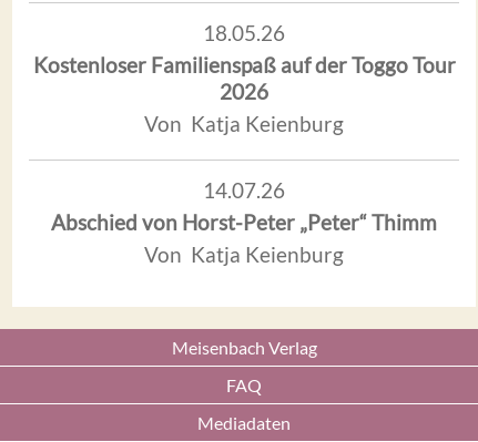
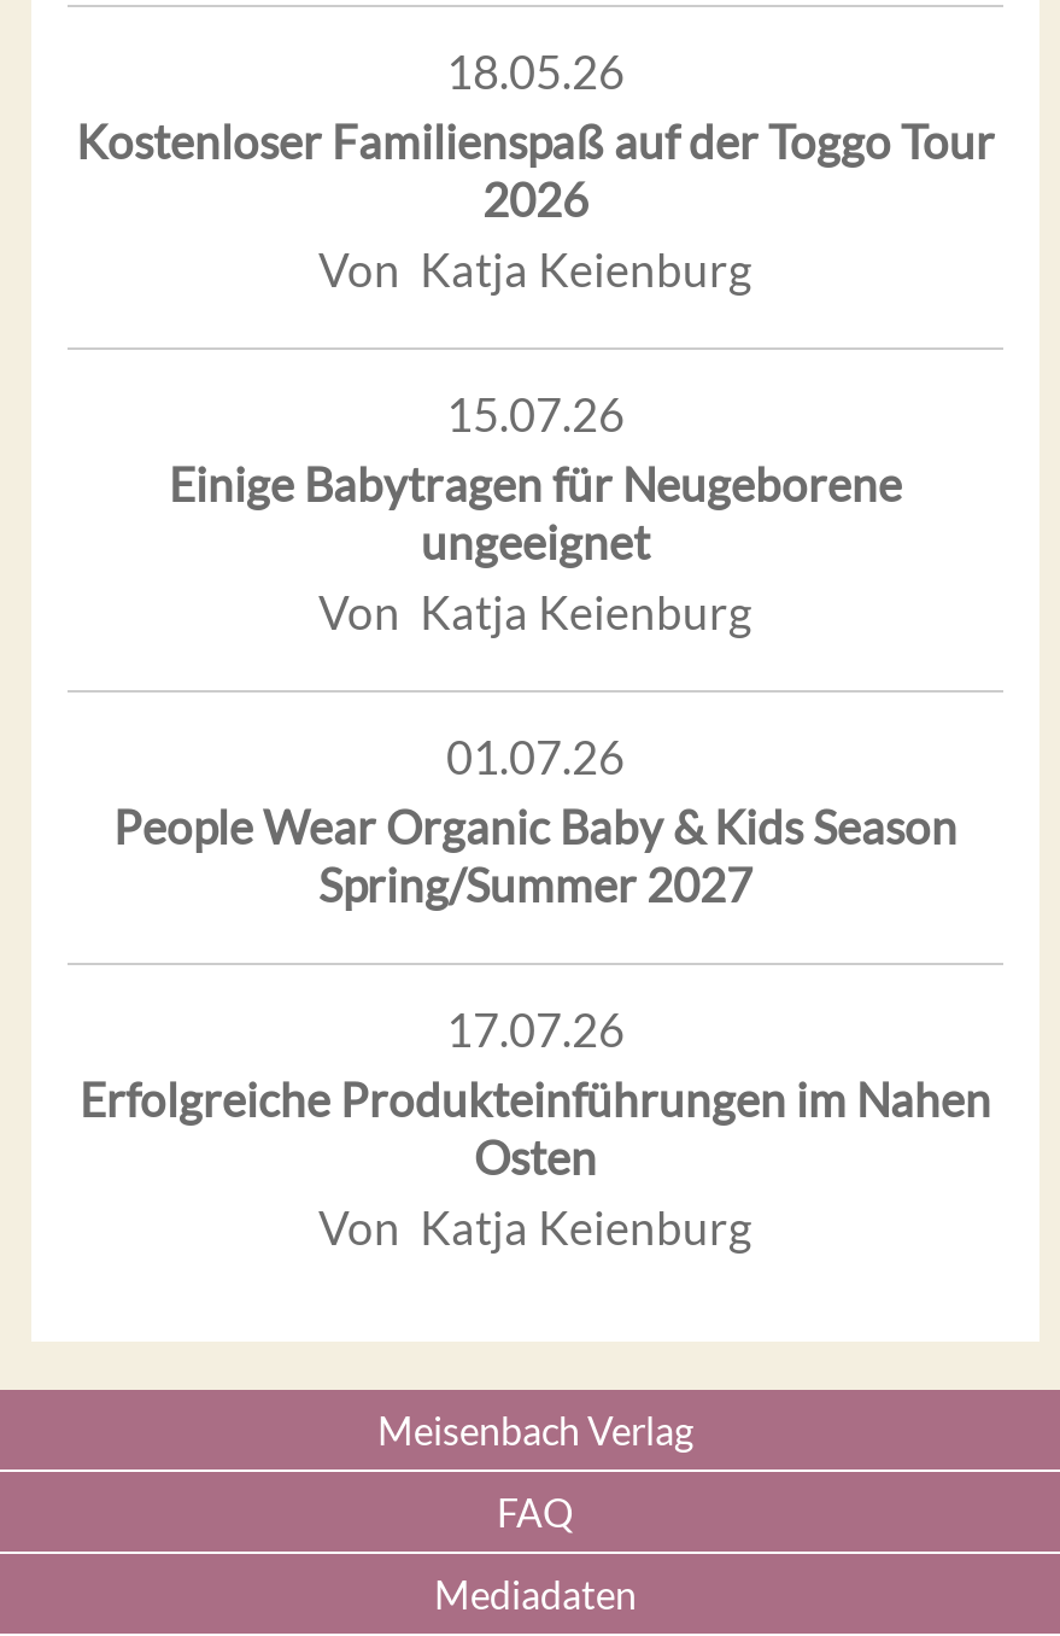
[51,177,437,235] 14.07.26 | Abschied von Horst-Peter „Peter“ Thimm -> [80,386,991,1185] 15.07.26 | Einige Babytragen für Neugeborene | ungeeignet | Von Katja Keienburg | 01.07.26 | People Wear Organic Baby & Kids Season | Spring/Summer 2027 | 17.07.26 | Erfolgreiche Produkteinführungen im Nahen | Osten

